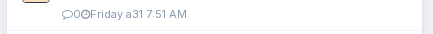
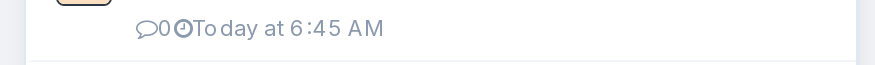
[73,7,187,21] 0 Friday a31 7:51 AM -> [158,14,384,42] 0 Today at 6:45 AM

